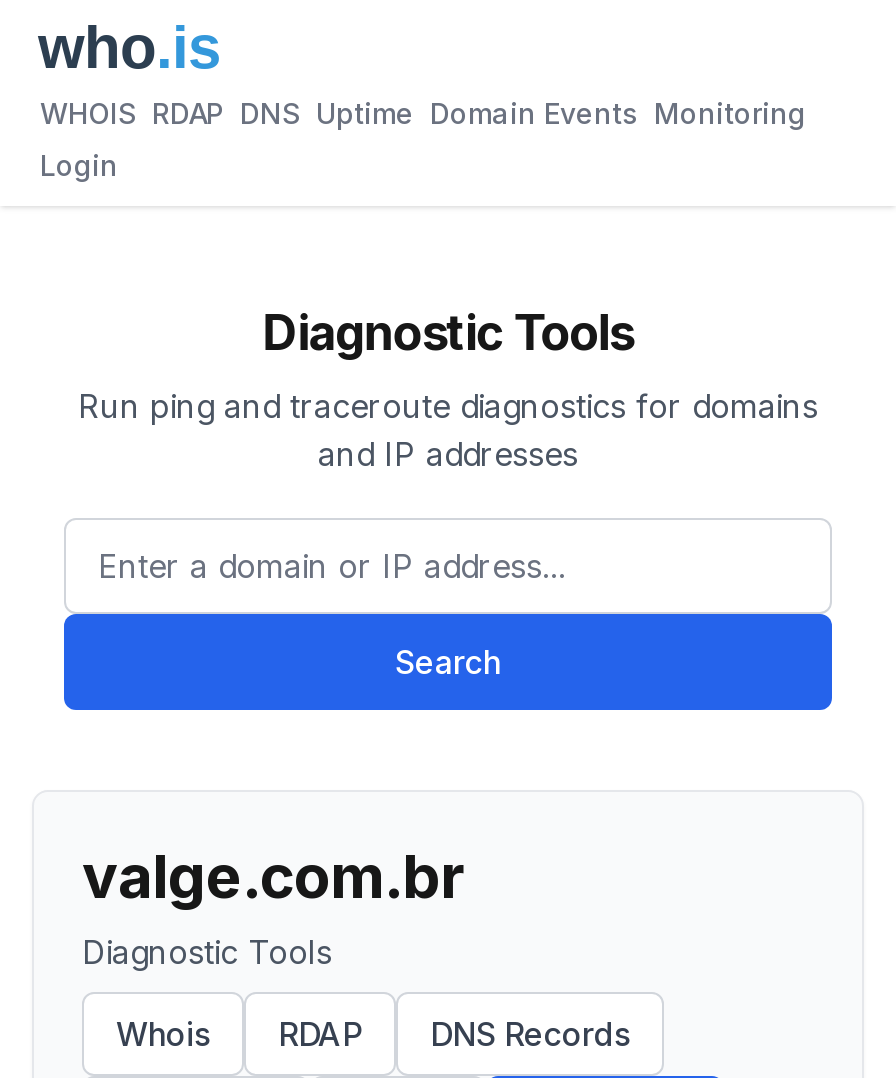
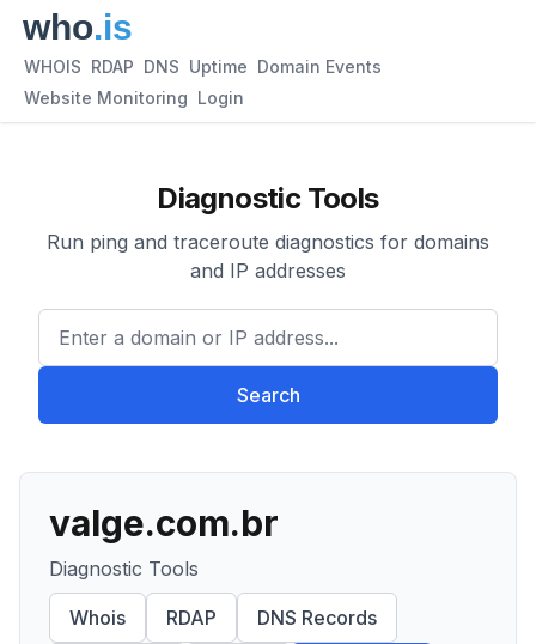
[40,96,806,130] WHOIS RDAP DNS Uptime Domain Events Monitoring -> [24,56,382,77] WHOIS RDAP DNS Uptime Domain Events
[40,148,118,182] Login -> [24,87,244,108] Website Monitoring Login

